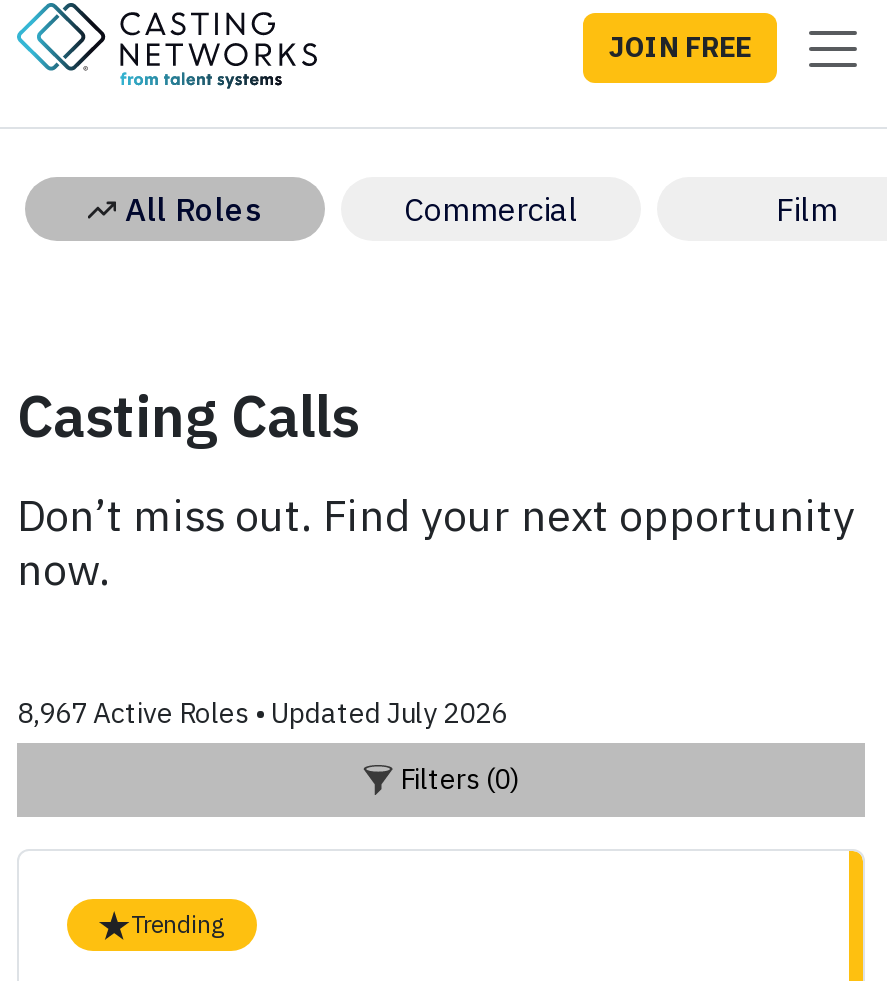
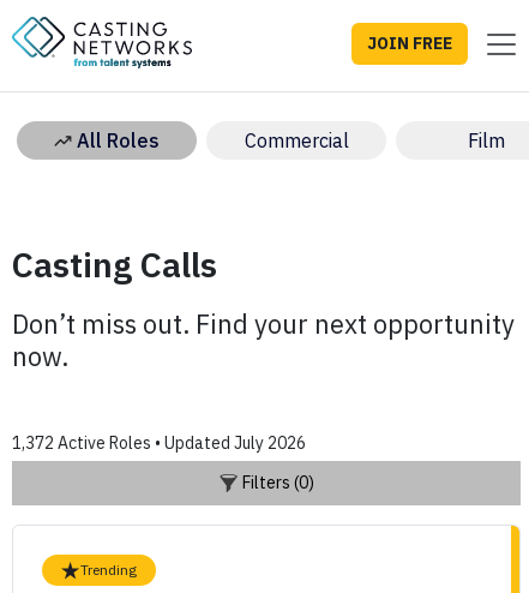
[17,695,507,731] 8,967 Active Roles • Updated July 2026 -> [12,432,306,454] 1,372 Active Roles • Updated July 2026

